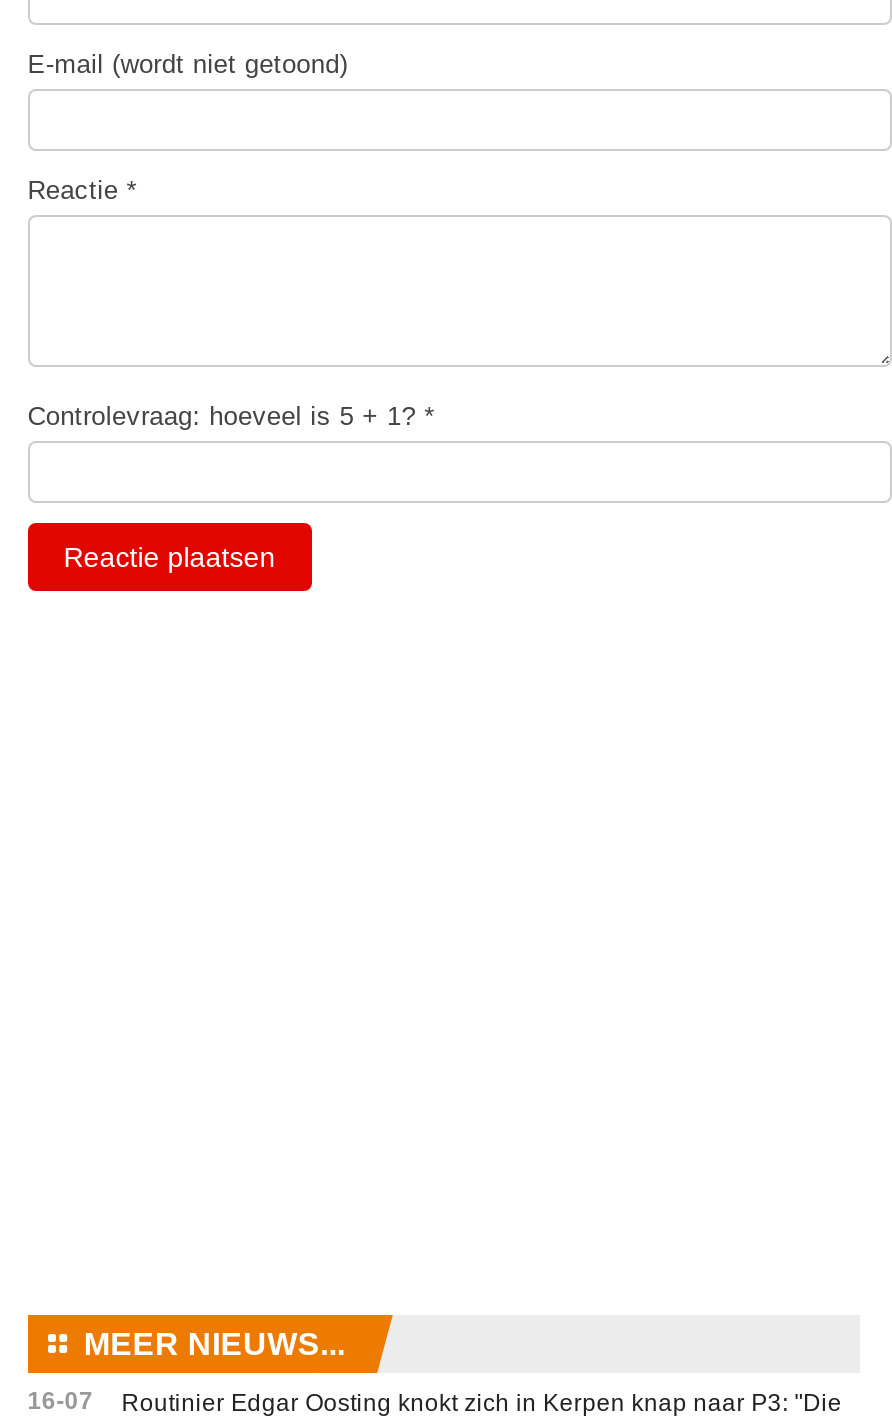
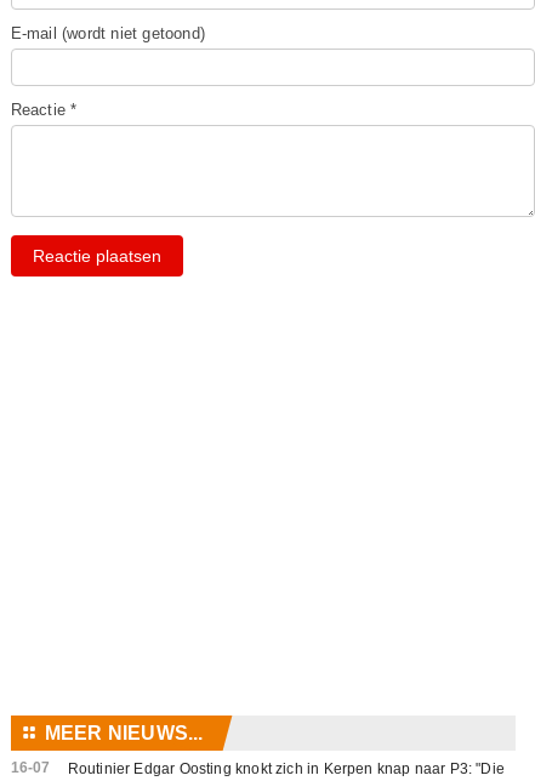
[27,400,435,430] Controlevraag: hoeveel is 5 + 1? * -> none

